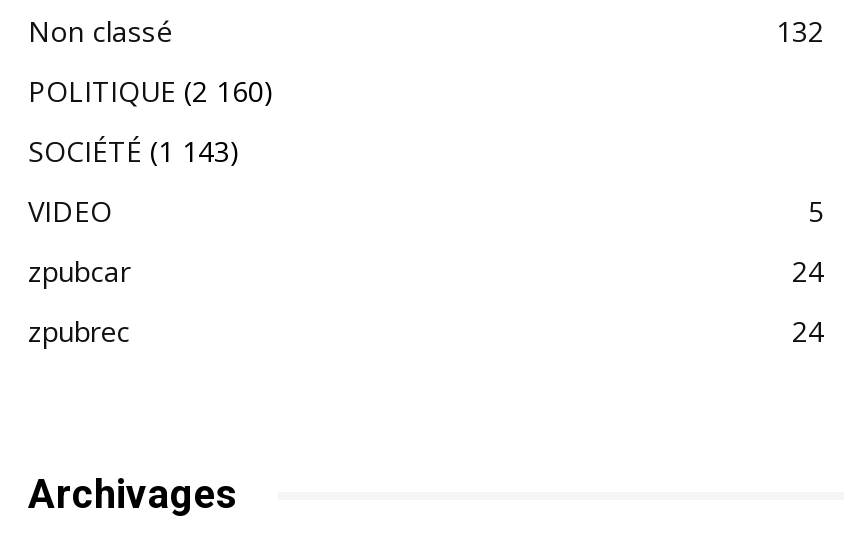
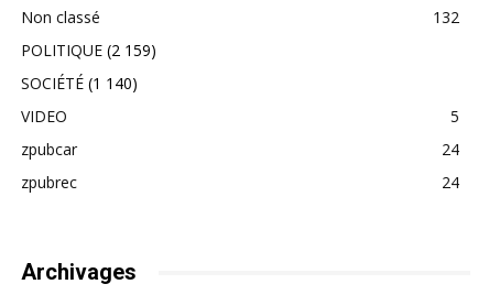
[28,72,274,110] POLITIQUE (2 160) -> [21,40,156,61] POLITIQUE (2 159)
[28,132,240,170] SOCIÉTÉ (1 143) -> [21,73,138,94] SOCIÉTÉ (1 140)

